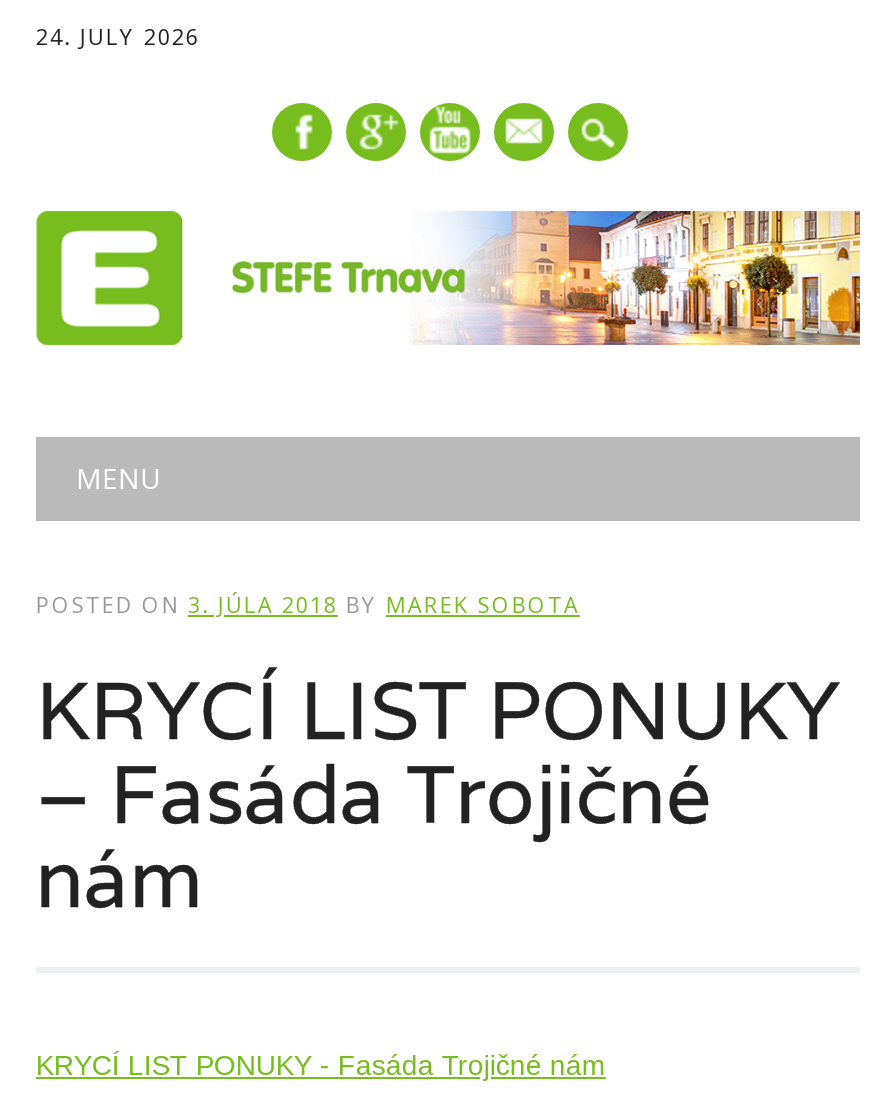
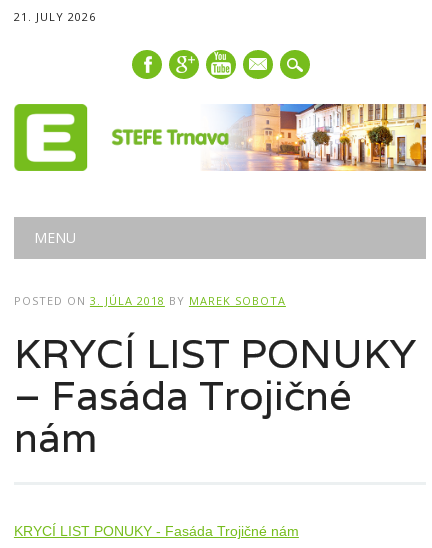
[36,21,200,51] 24. JULY 2026 -> [14,9,96,24] 21. JULY 2026

